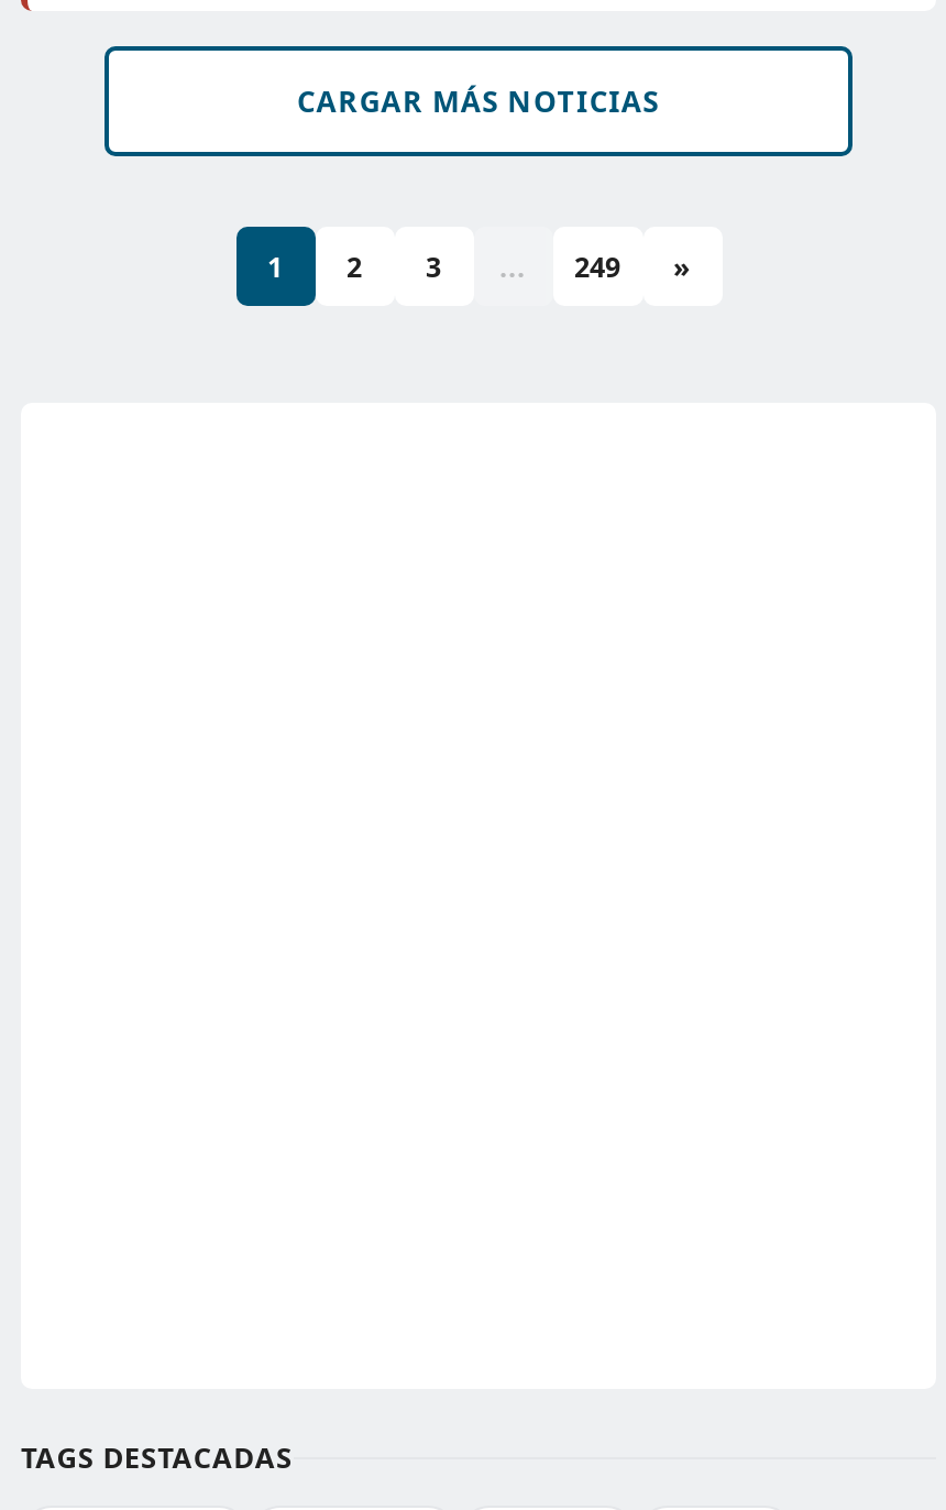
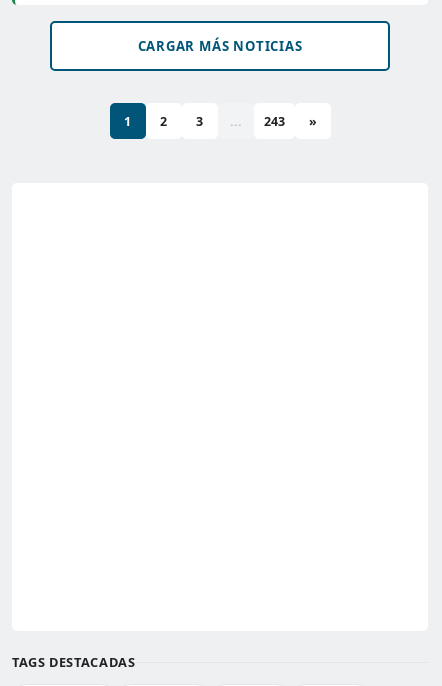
[574,248,620,285] 249 -> [263,112,284,129] 243

